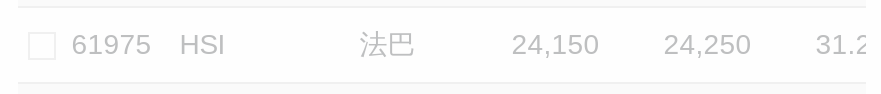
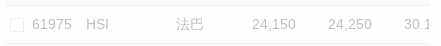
[512,28,872,60] 24,150 24,250 31.2 -> [252,16,432,32] 24,150 24,250 30.1

